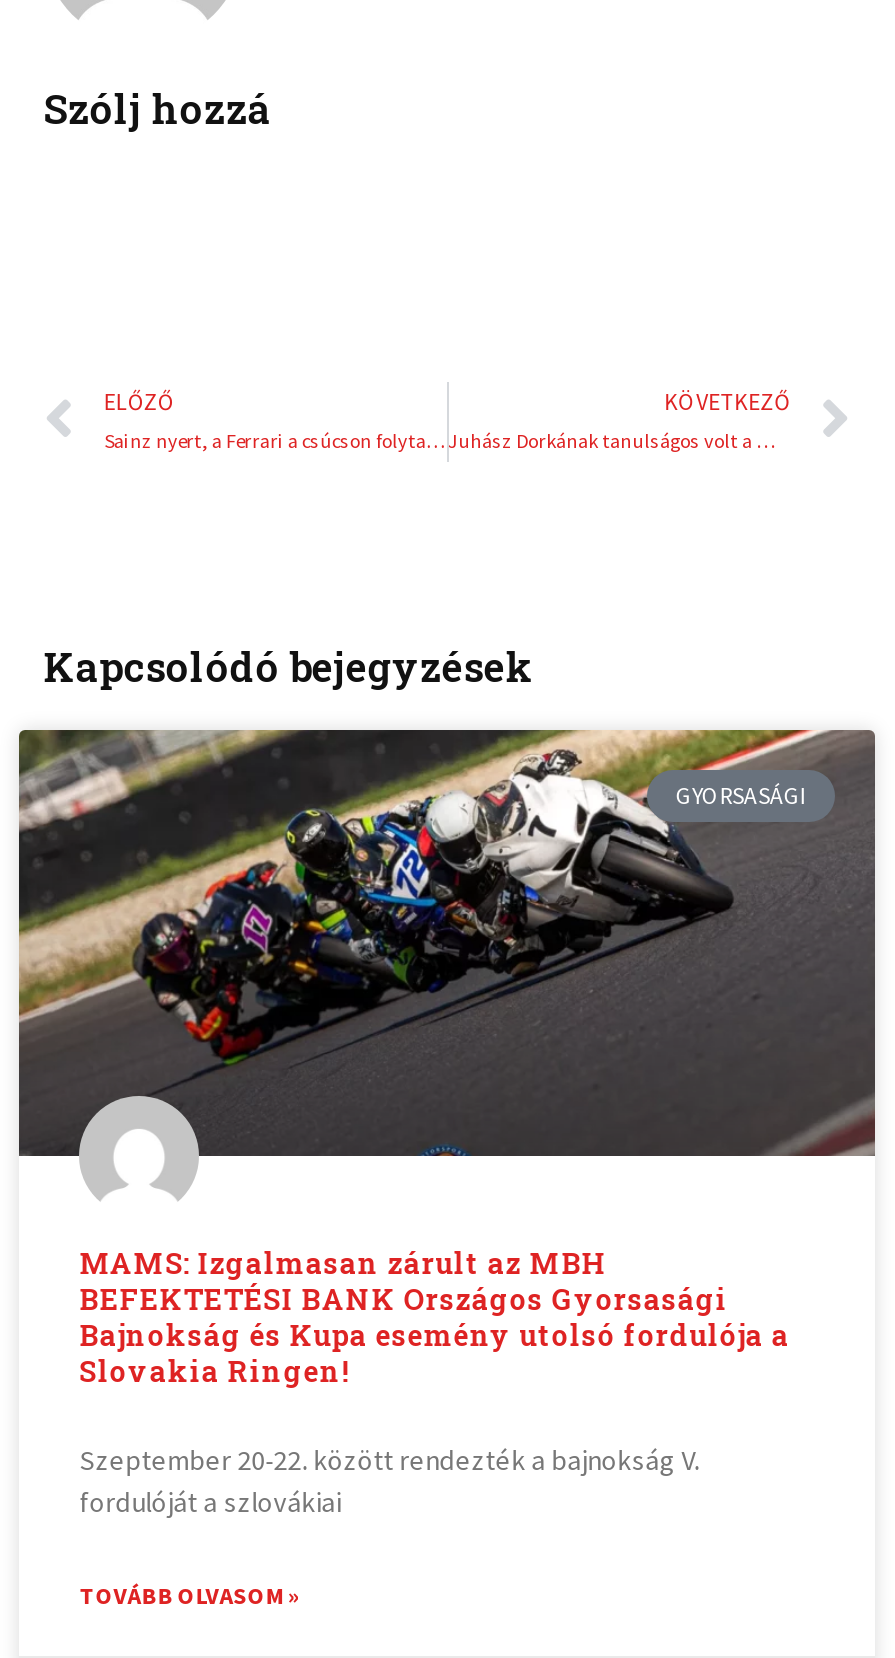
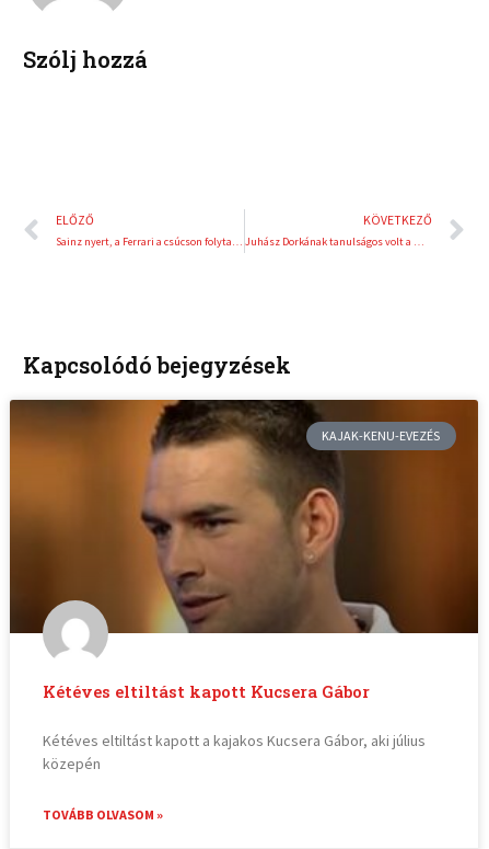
[17,728,875,1158] [image] | GYORSASÁGI -> [10,399,479,633] [image] | KAJAK-KENU-EVEZÉS
[80,1245,790,1391] MAMS: Izgalmasan zárult az MBH | BEFEKTETÉSI BANK Országos Gyorsasági | Bajnokság és Kupa esemény utolsó fordulója a | Slovakia Ringen! -> [43,682,370,703] Kétéves eltiltást kapott Kucsera Gábor
[80,1443,700,1521] Szeptember 20-22. között rendezték a bajnokság V. | fordulóját a szlovákiai -> [43,731,426,774] Kétéves eltiltást kapott a kajakos Kucsera Gábor, aki július | közepén

